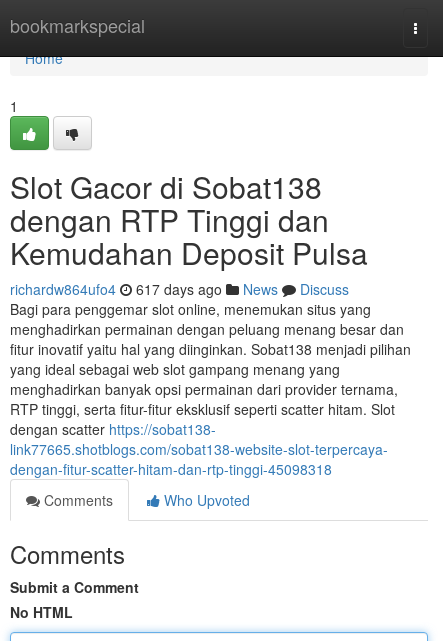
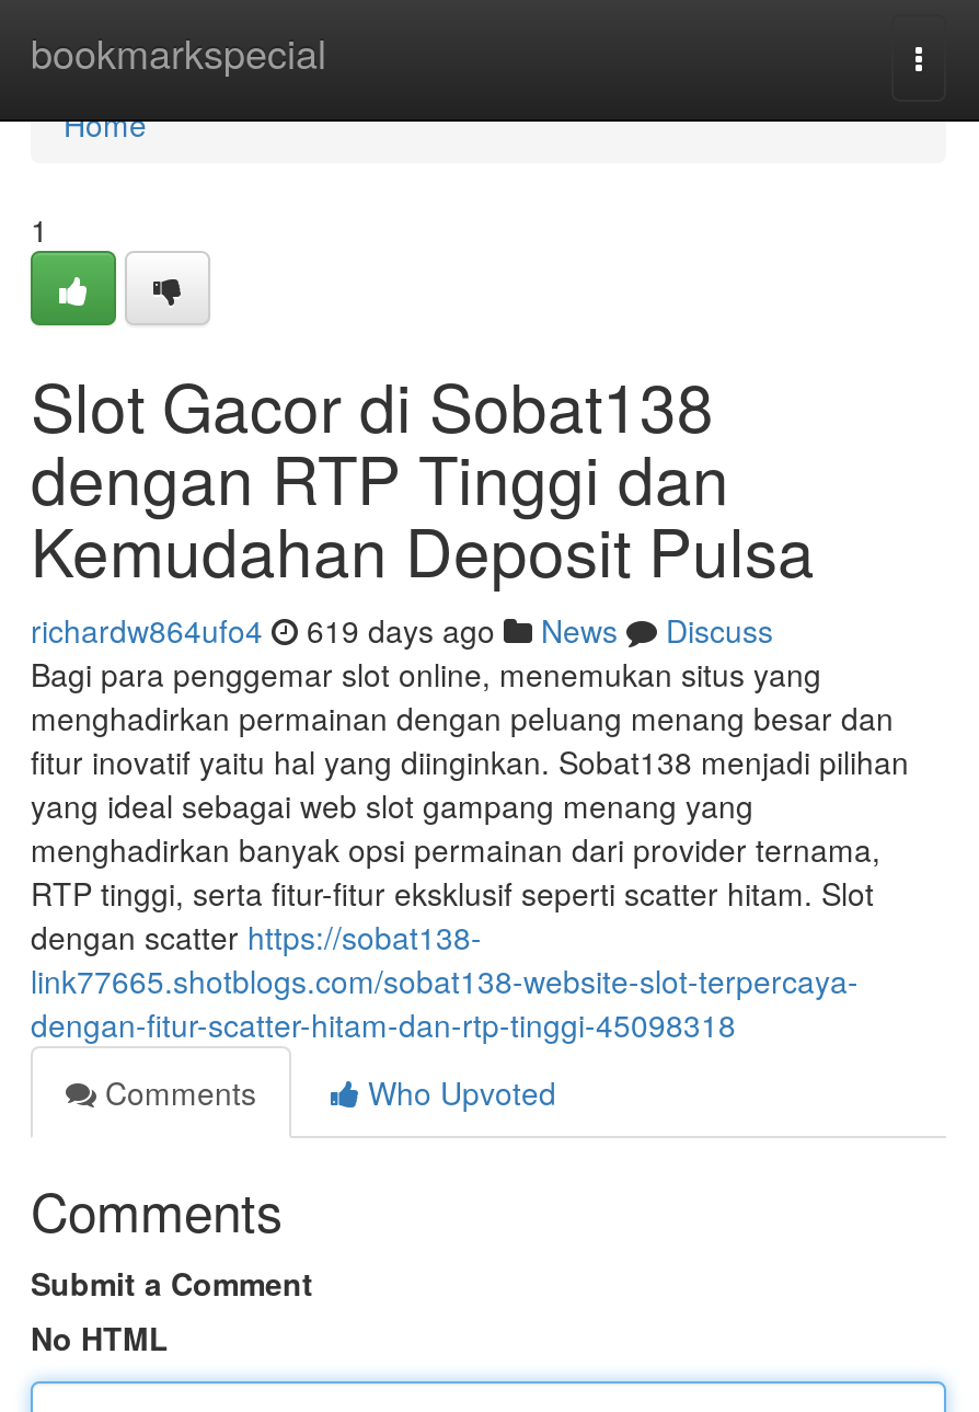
[10,279,349,299] richardw864ufo4 617 days ago News Discuss -> [31,608,773,652] richardw864ufo4 619 days ago News Discuss

